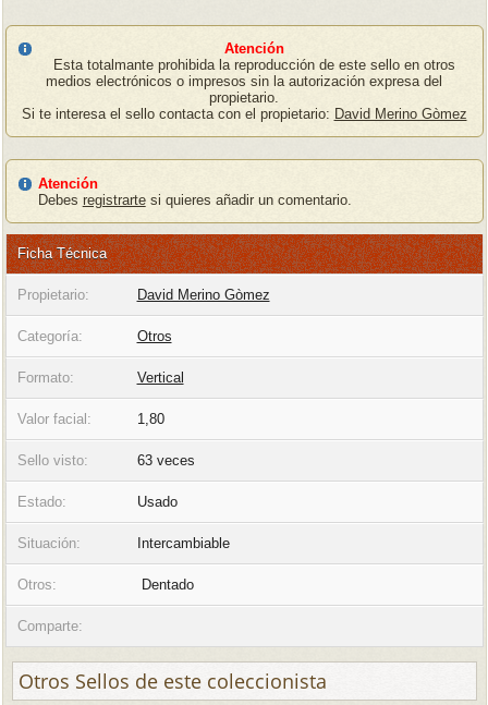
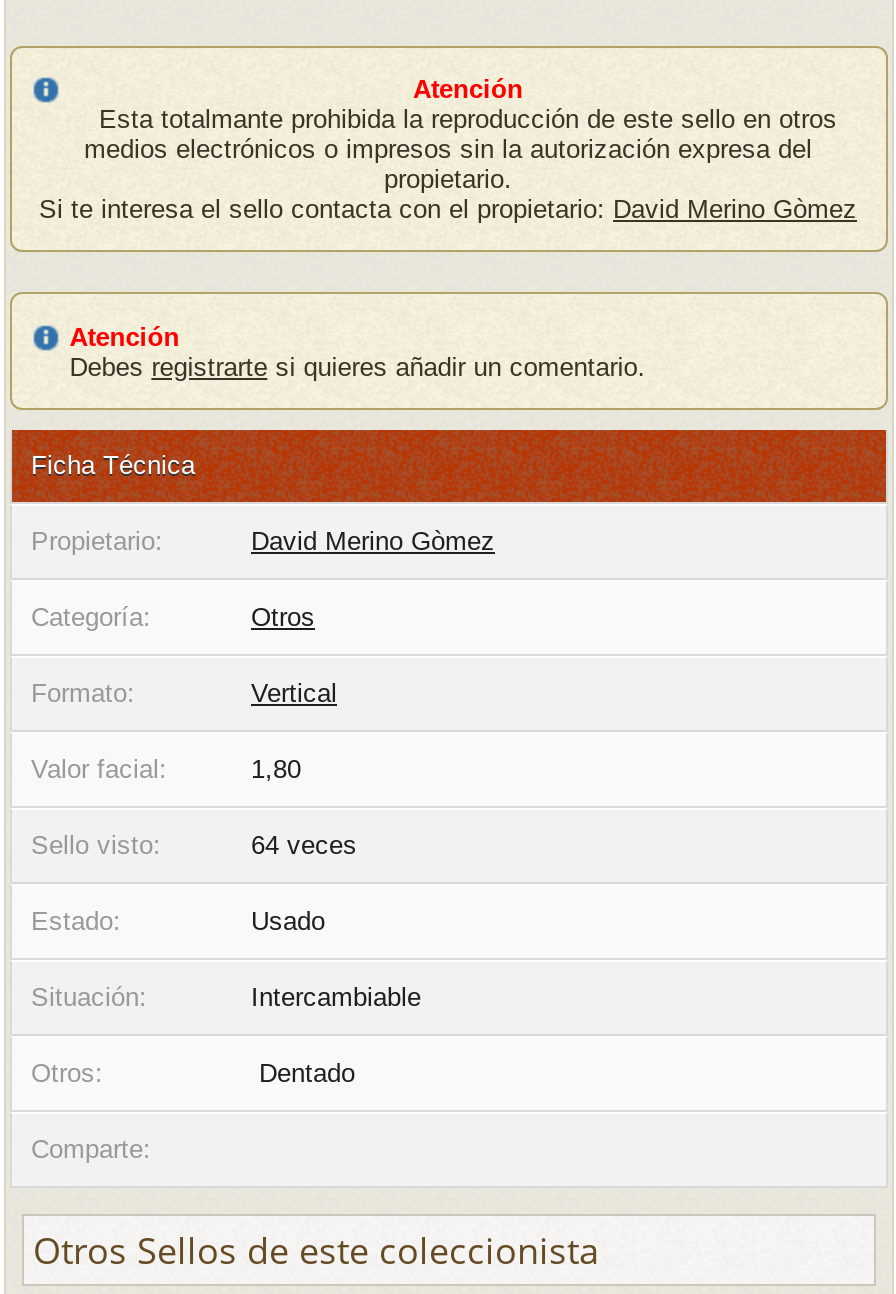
[137,452,194,468] 63 veces -> [251,830,357,860] 64 veces

